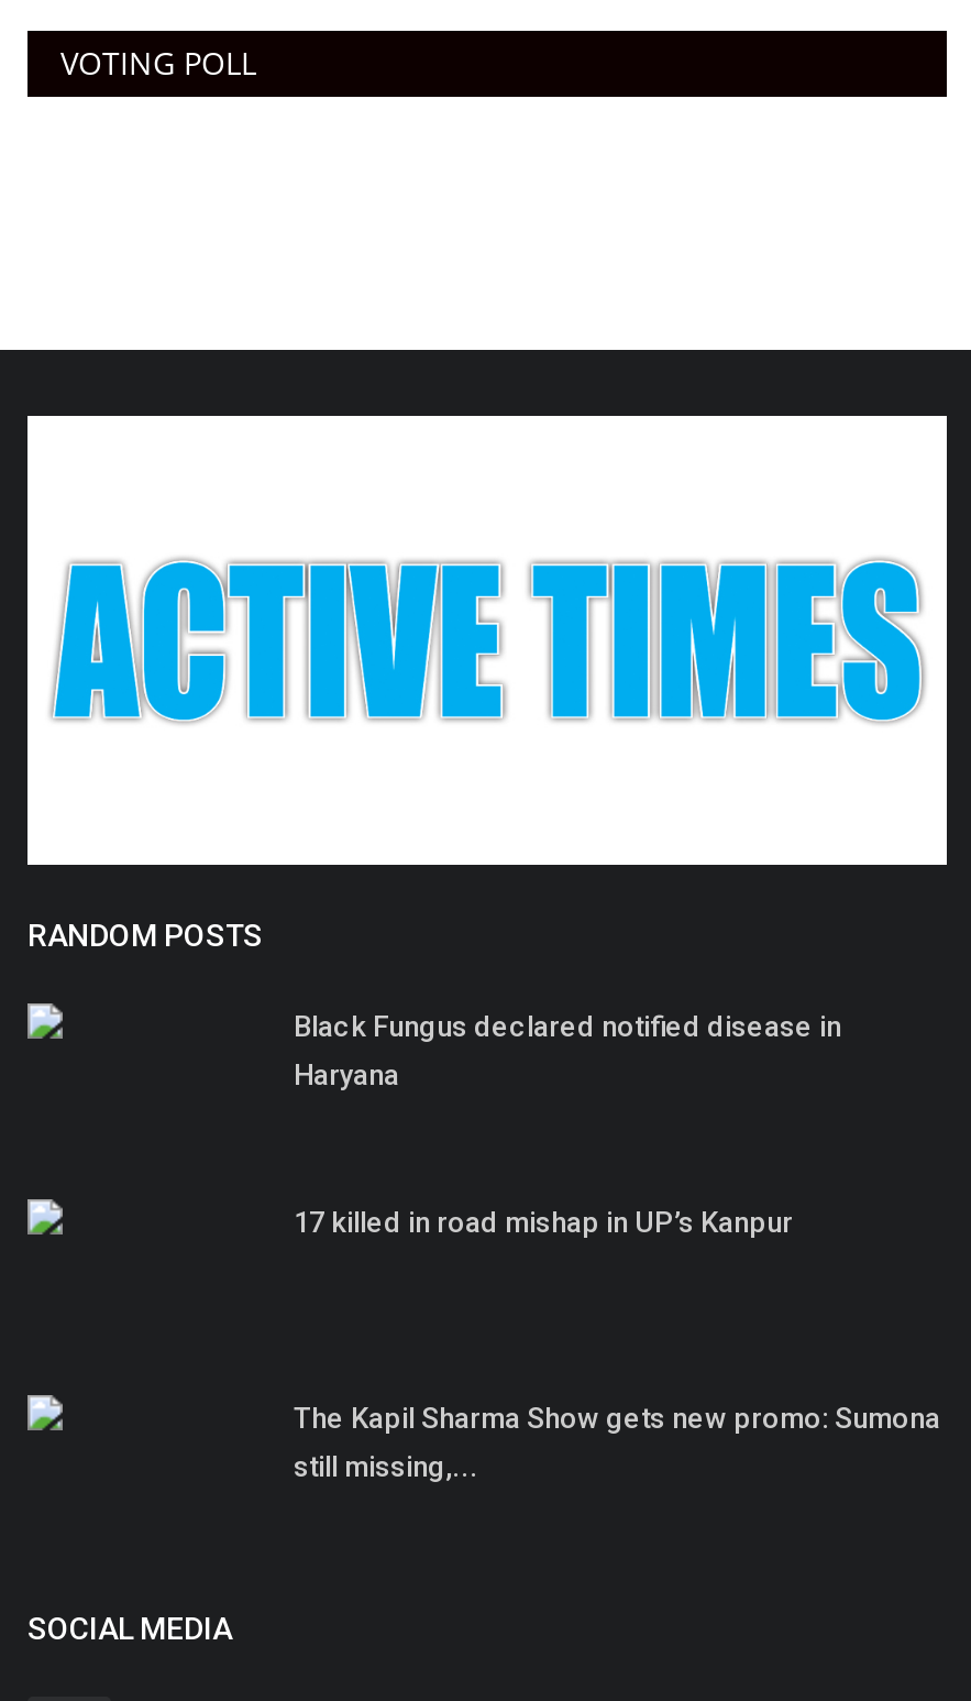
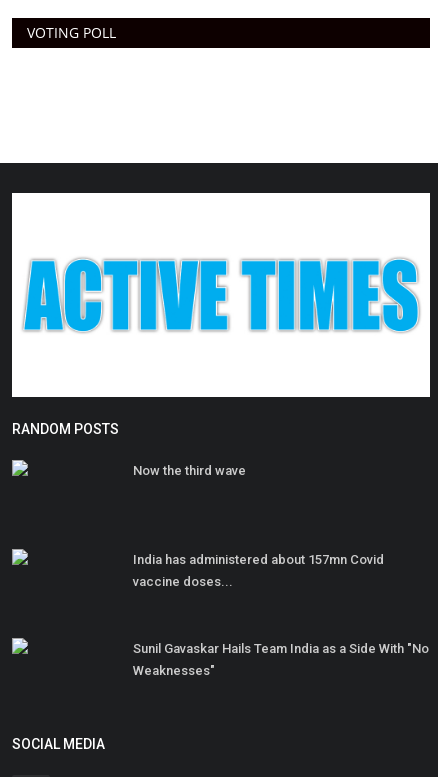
[294,1011,841,1044] Black Fungus declared notified disease in -> [133,463,246,478] Now the third wave
[294,1060,399,1093] Haryana -> [133,552,384,567] India has administered about 157mn Covid
[294,1207,793,1240] 17 killed in road mishap in UP’s Kanpur -> [133,574,233,589] vaccine doses...
[294,1403,940,1436] The Kapil Sharma Show gets new promo: Sumona -> [133,641,429,656] Sunil Gavaskar Hails Team India as a Side With "No
[294,1451,478,1484] still missing,... -> [133,663,215,678] Weaknesses"

